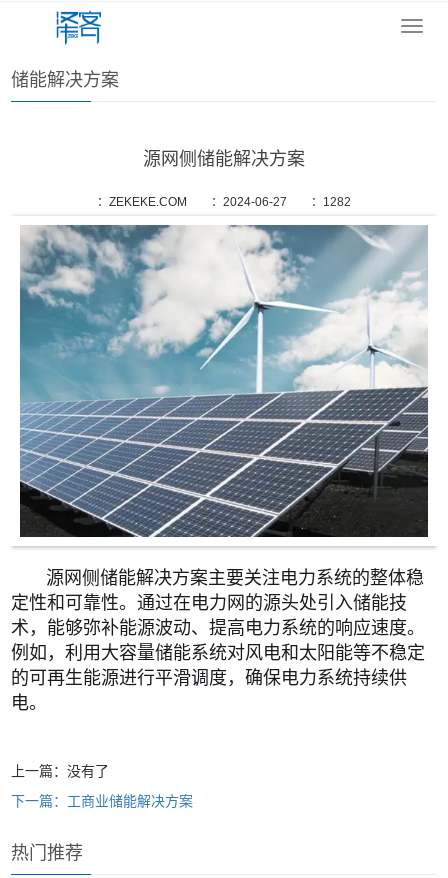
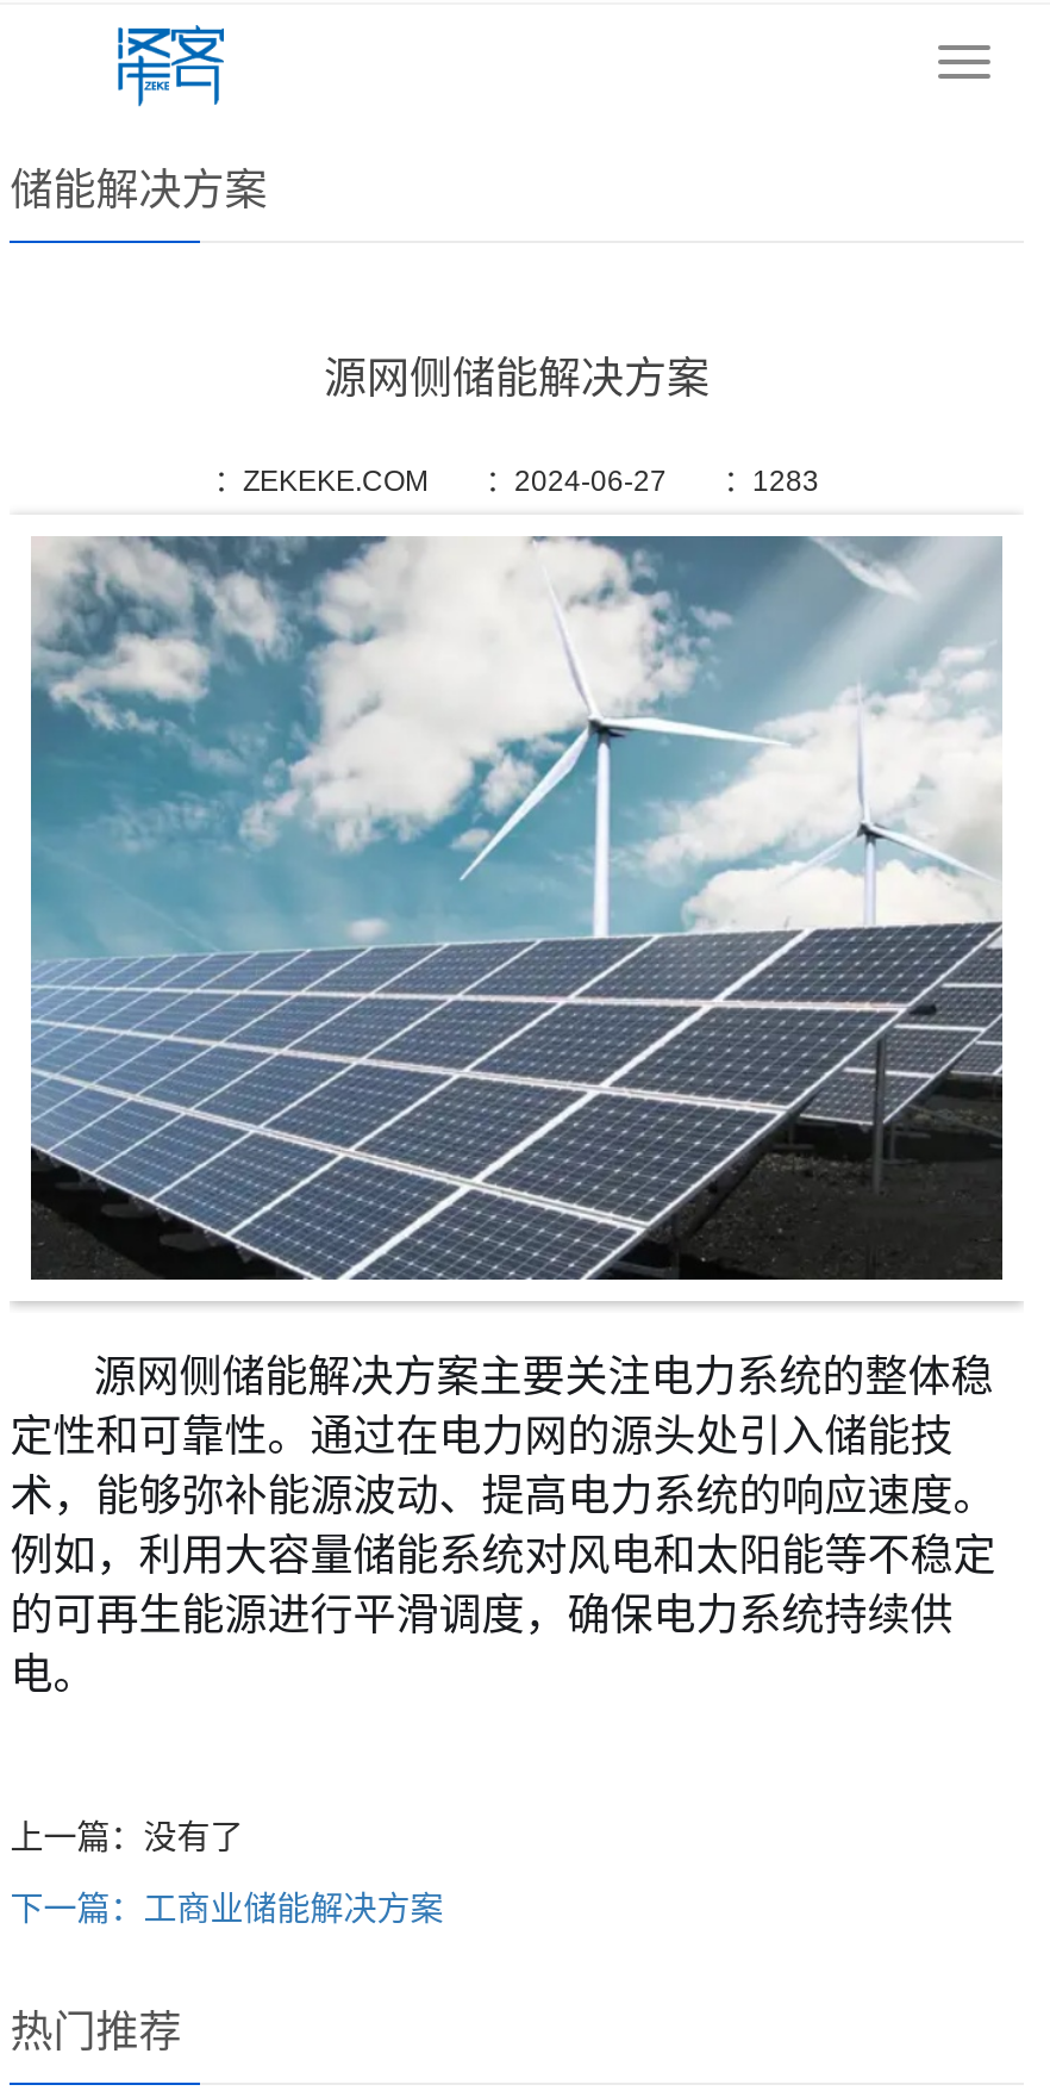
[97,195,351,209] ：ZEKEKE.COM ：2024-06-27 ：1282 -> [214,465,819,498] ：ZEKEKE.COM ：2024-06-27 ：1283

